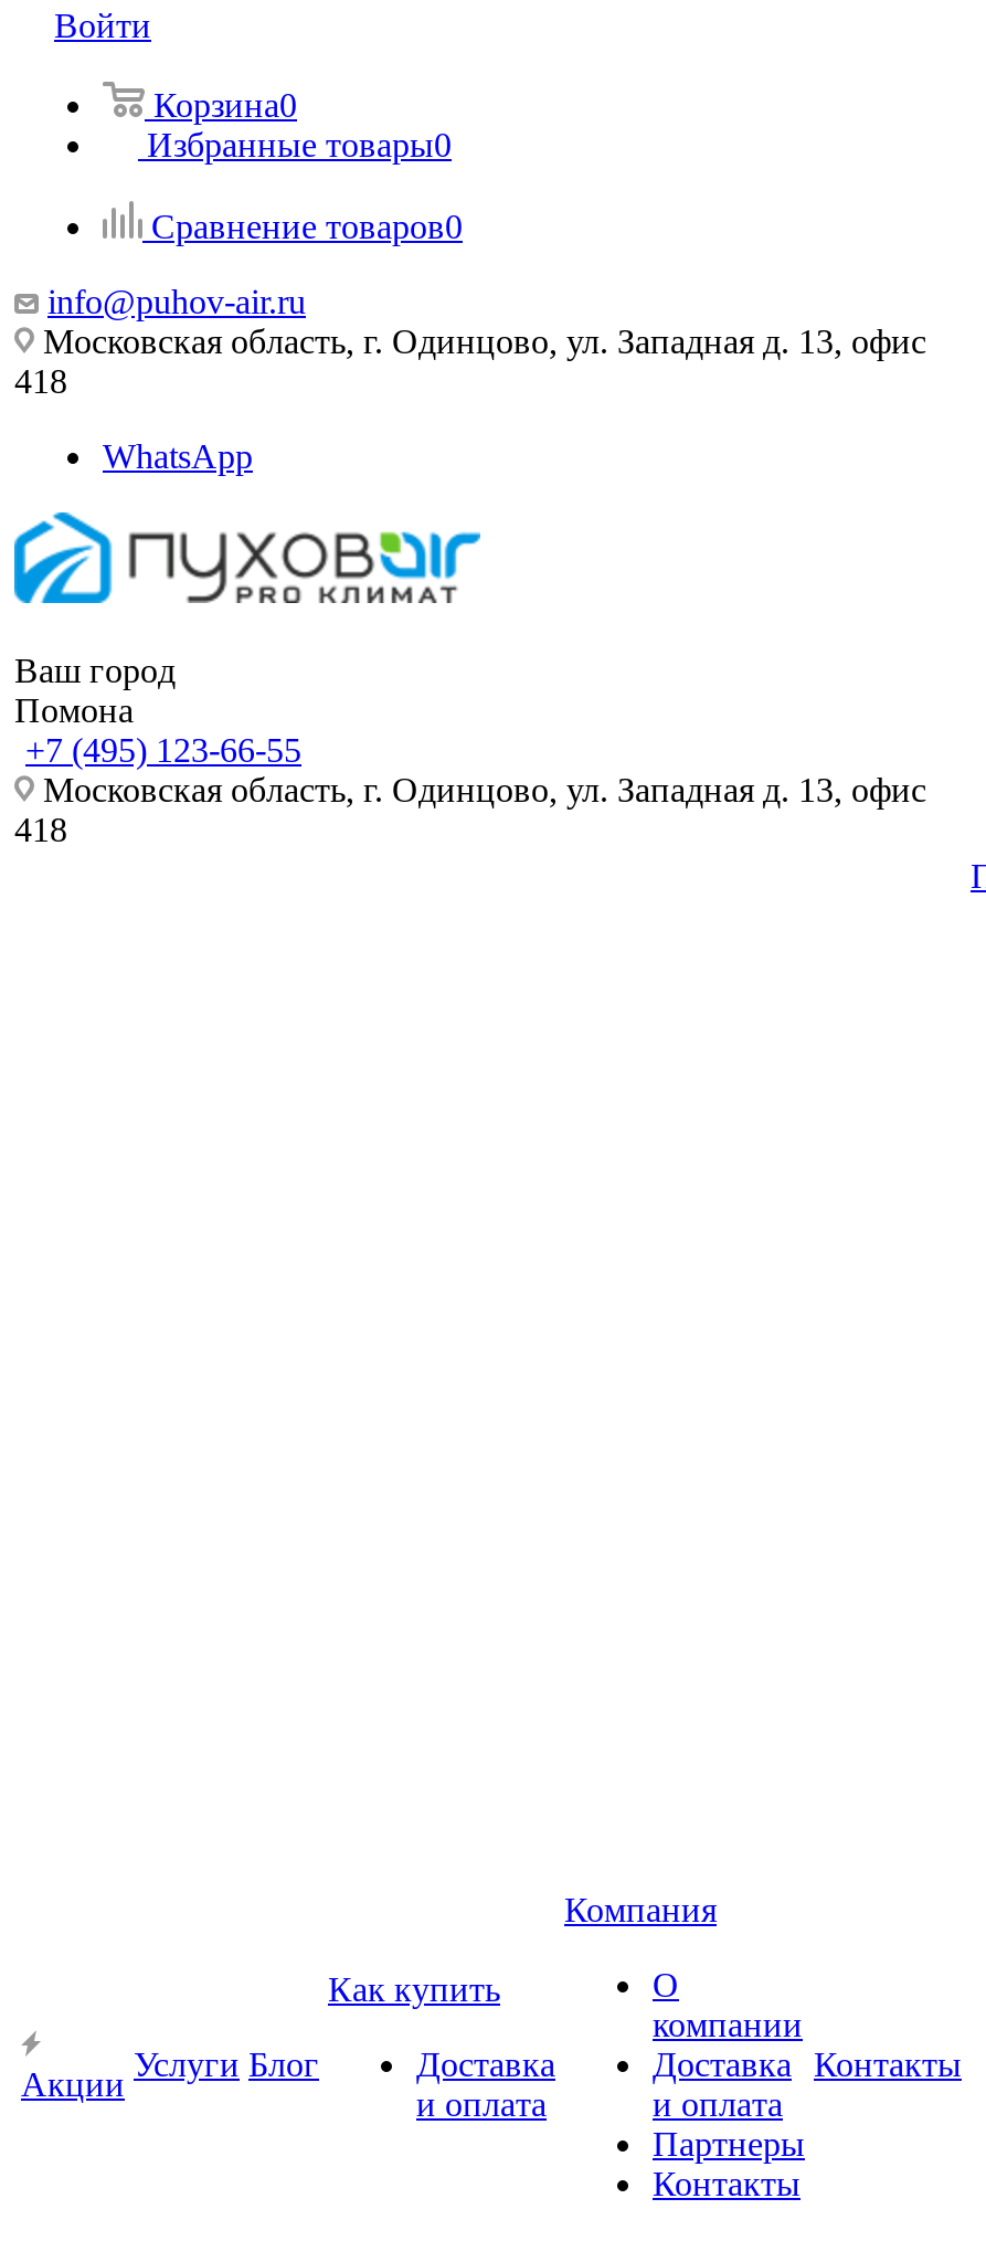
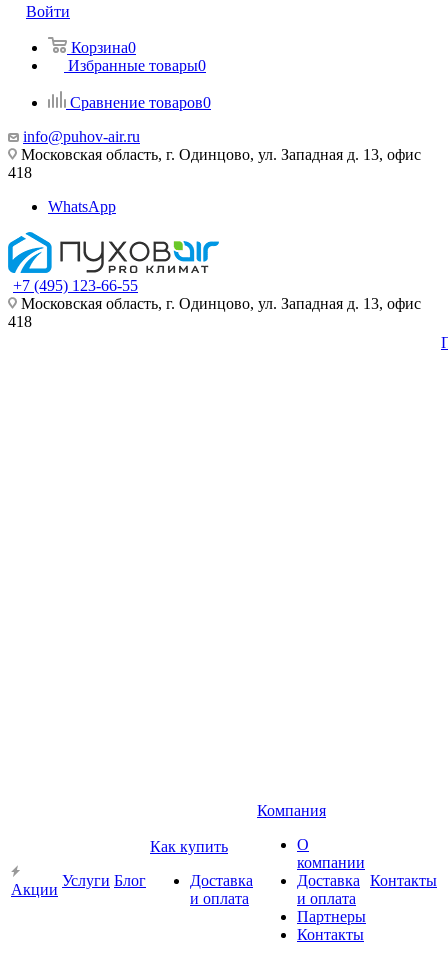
[14,652,176,729] Ваш город | Помона -> none

